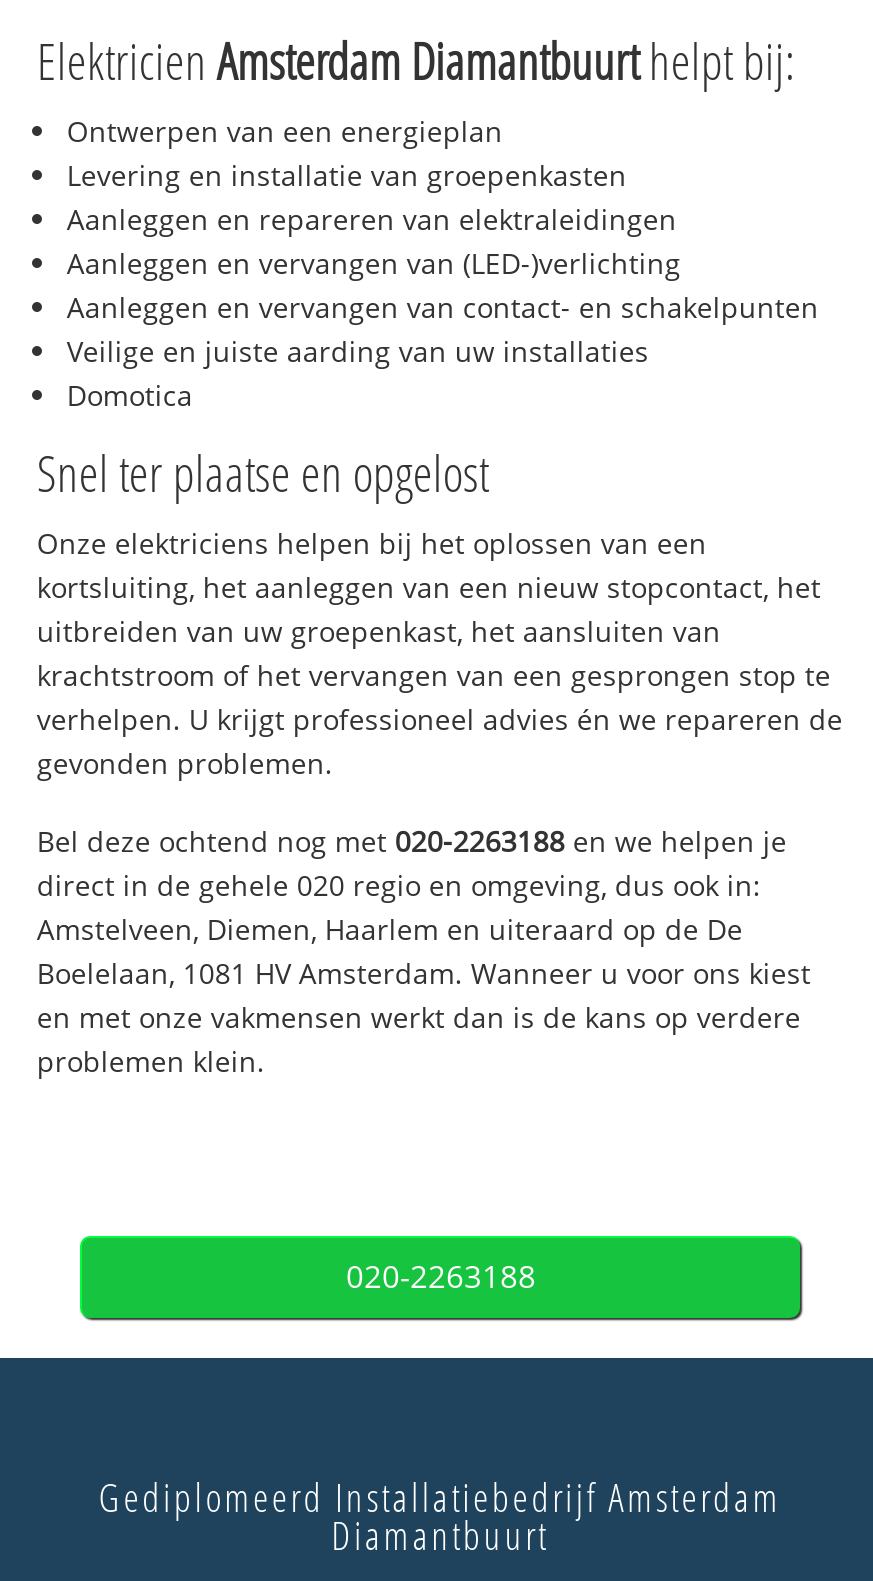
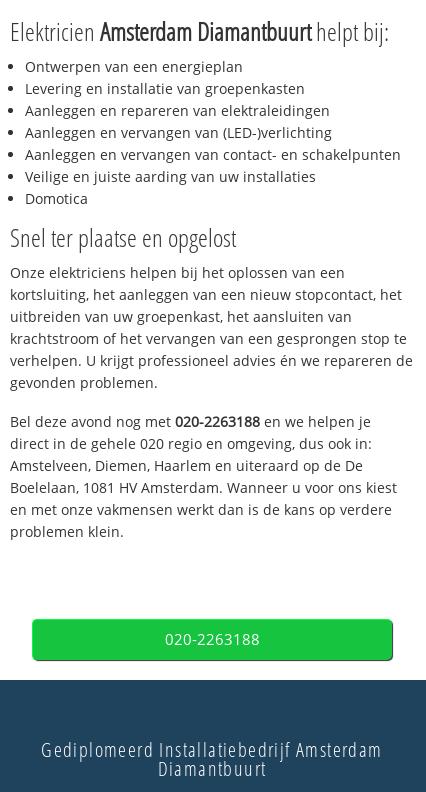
[37,821,787,859] Bel deze ochtend nog met 020-2263188 en we helpen je -> [10,412,371,431] Bel deze avond nog met 020-2263188 en we helpen je

